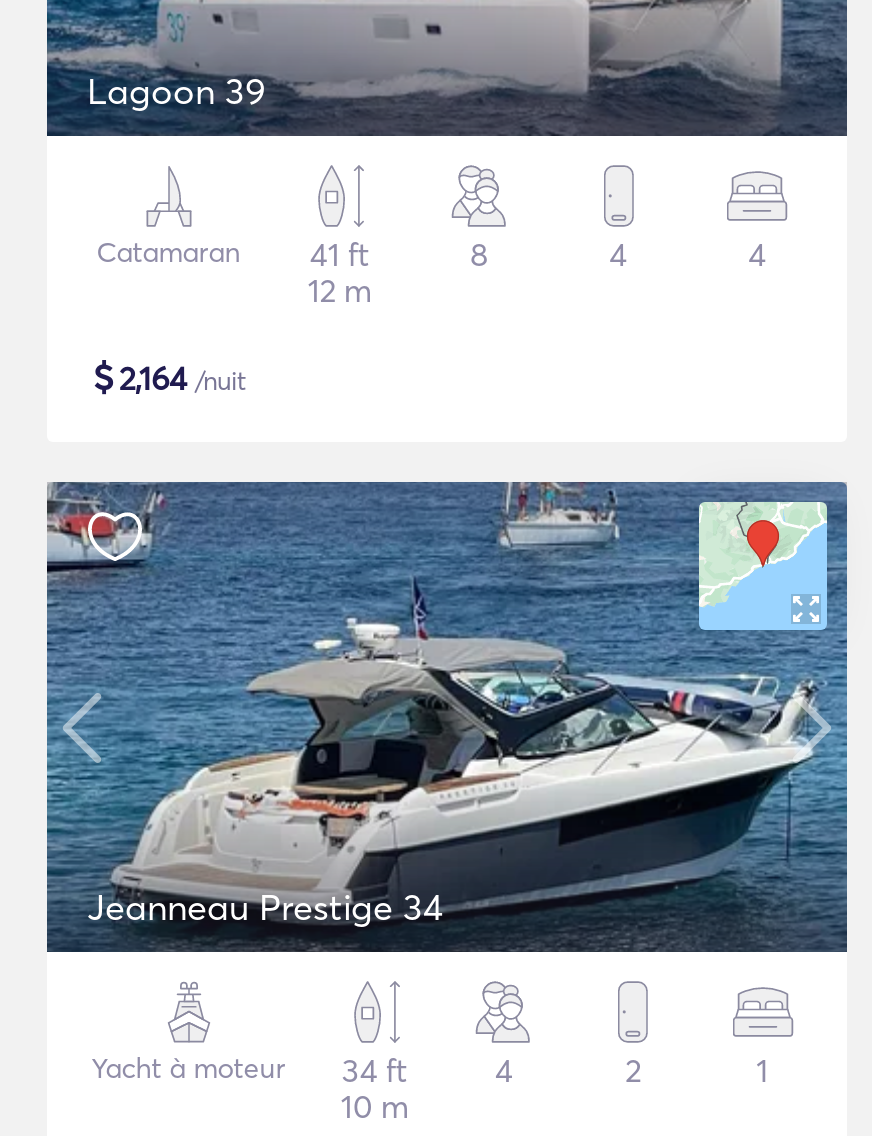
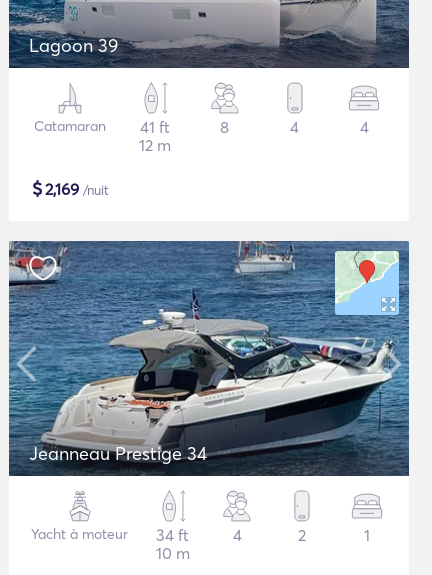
[93,354,247,400] $2,164 /nuit -> [32,177,109,200] $2,169 /nuit

